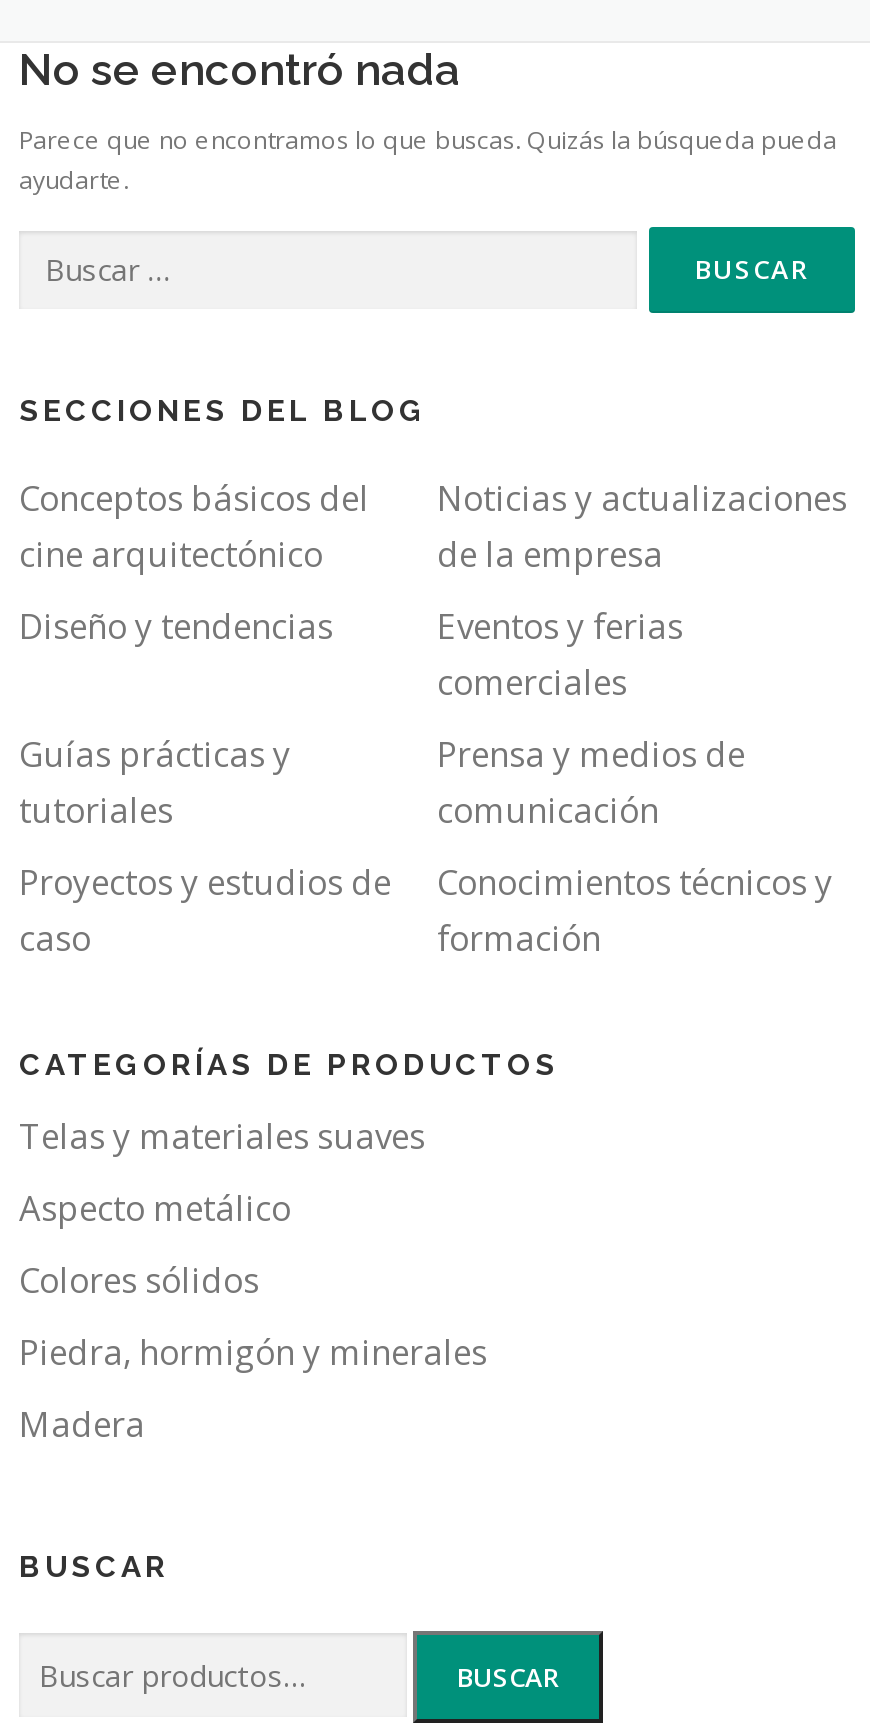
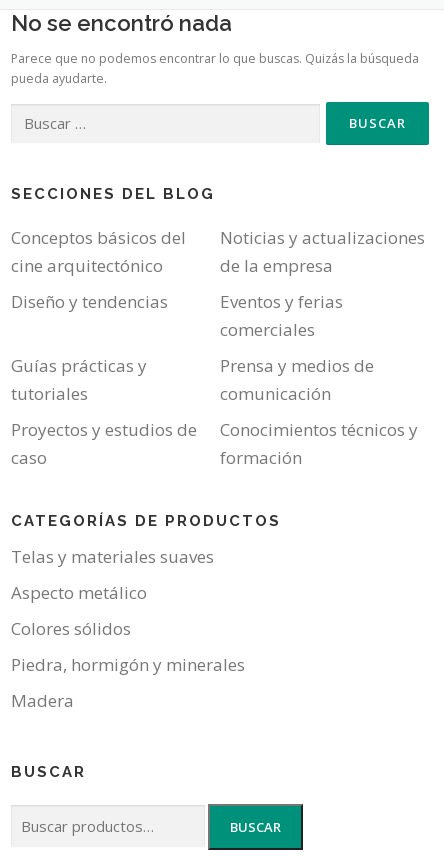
[19,123,837,197] Parece que no encontramos lo que buscas. Quizás la búsqueda pueda | ayudarte. -> [11,50,419,87] Parece que no podemos encontrar lo que buscas. Quizás la búsqueda | pueda ayudarte.

